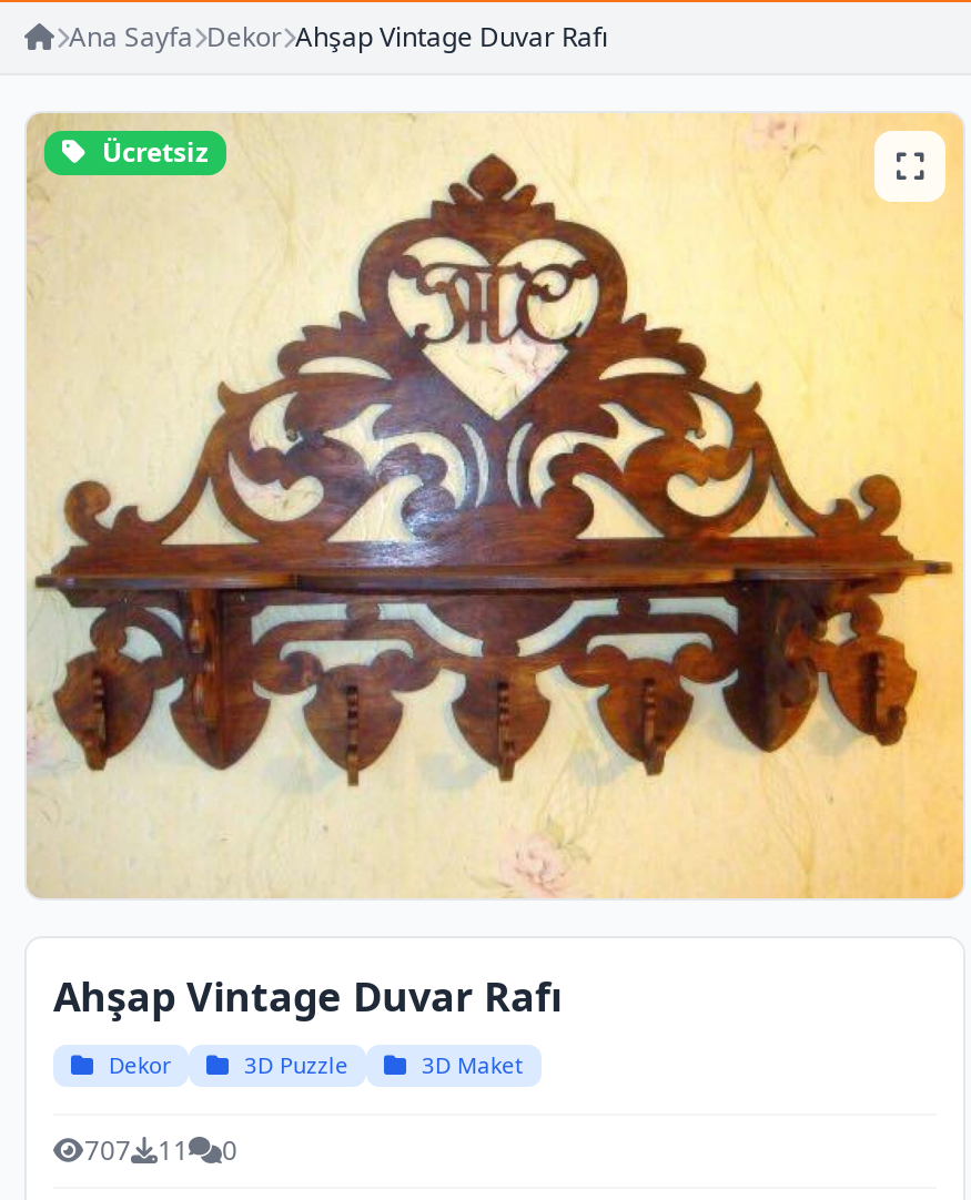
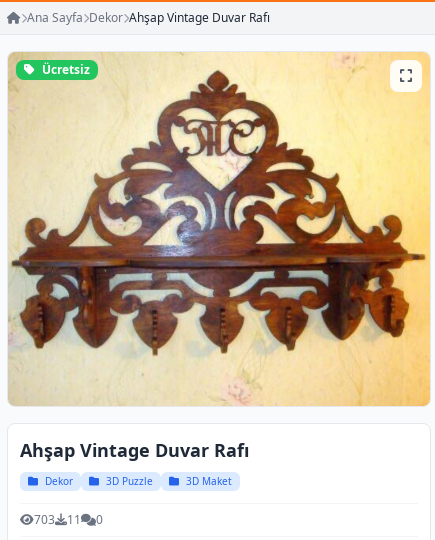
[84,1132,237,1170] 707 11 0 -> [34,511,103,528] 703 11 0

